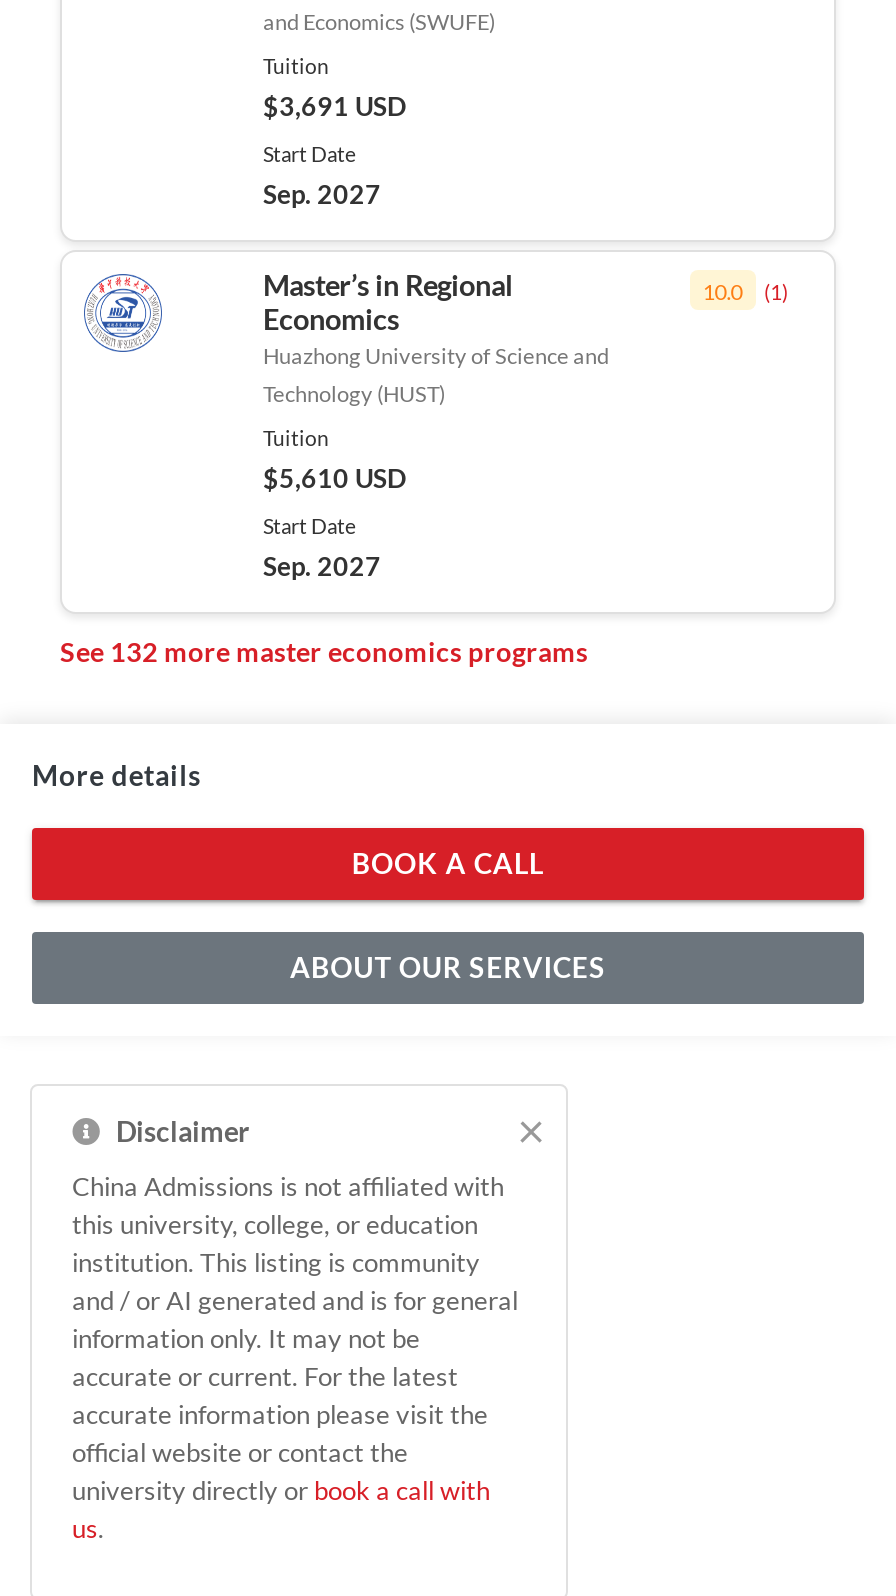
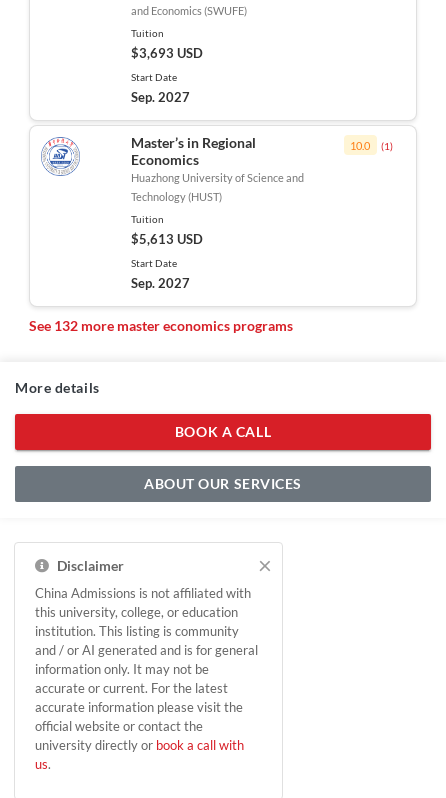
[263,90,407,122] $3,691 USD -> [130,45,202,61] $3,693 USD
[263,462,407,494] $5,610 USD -> [130,231,202,247] $5,613 USD

